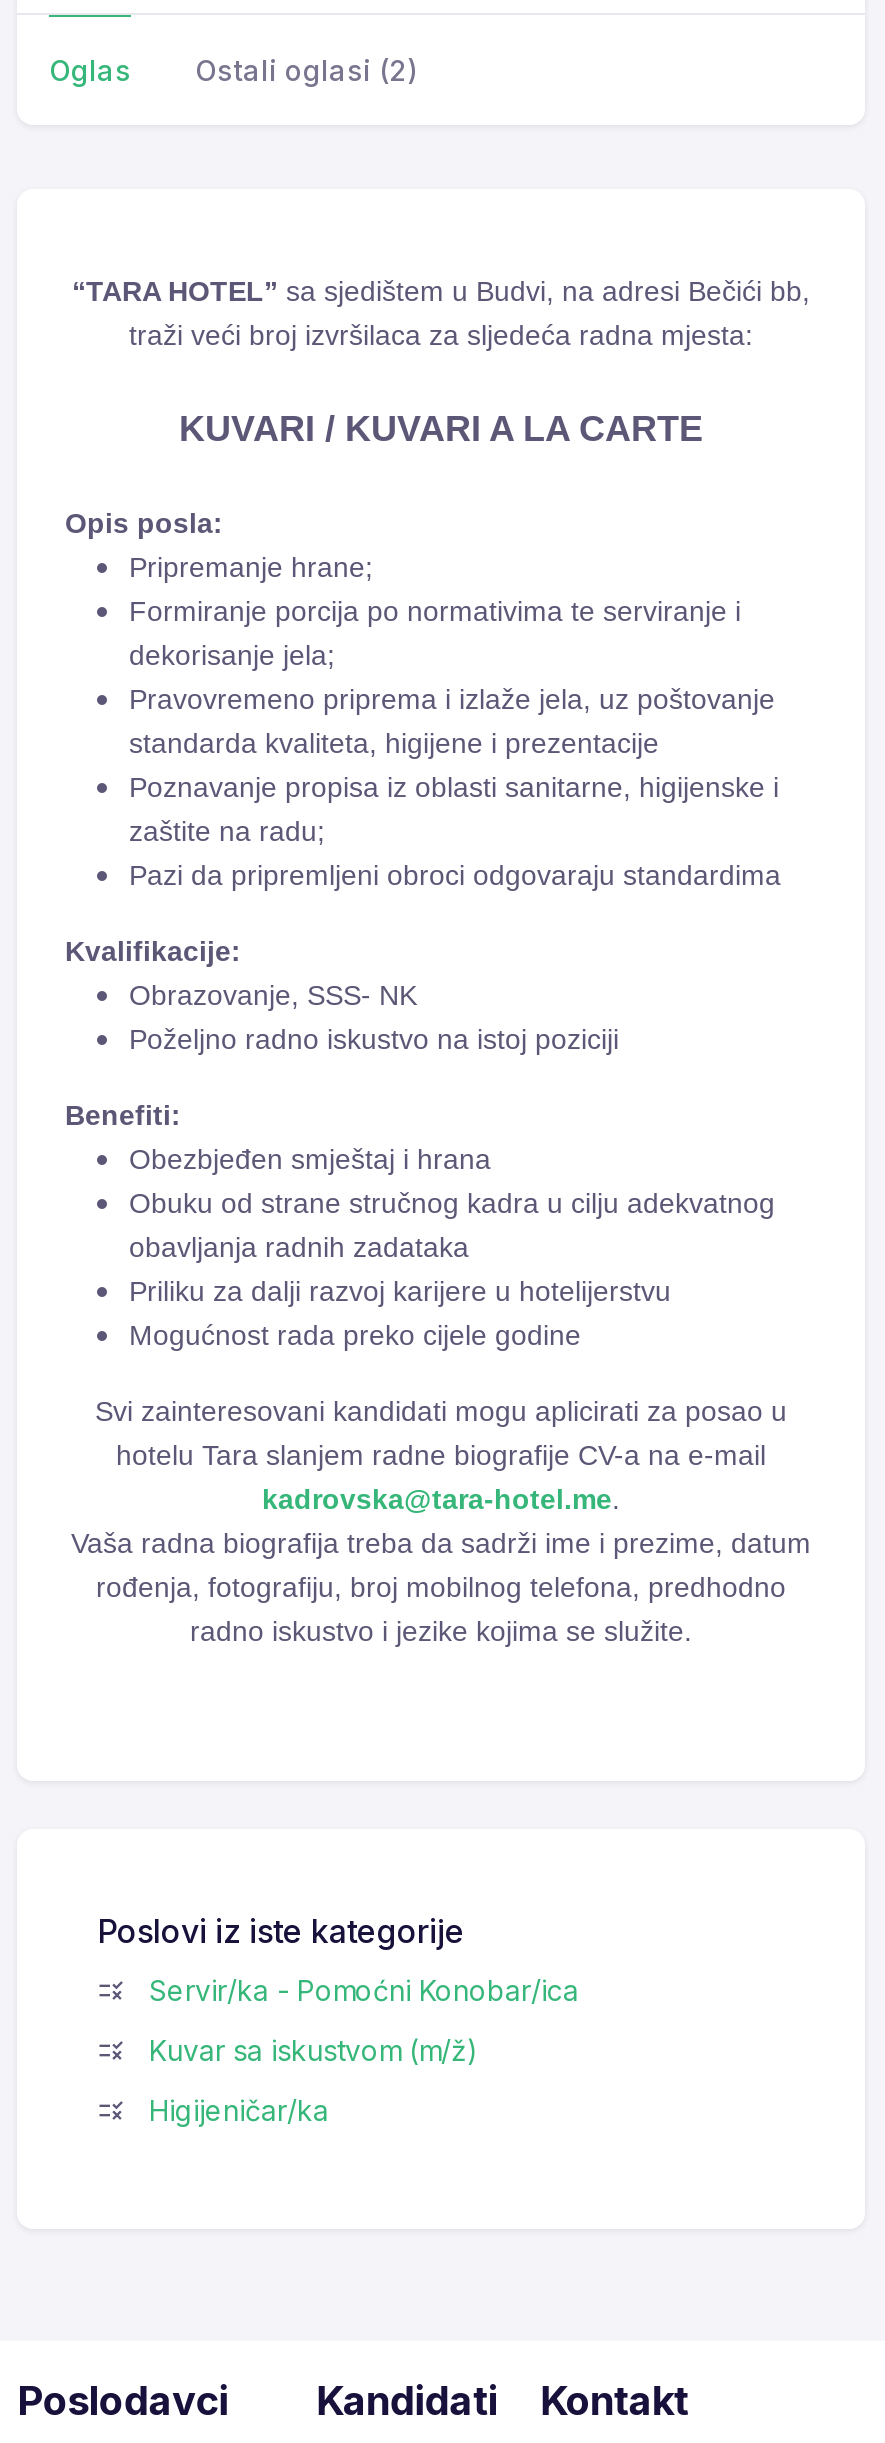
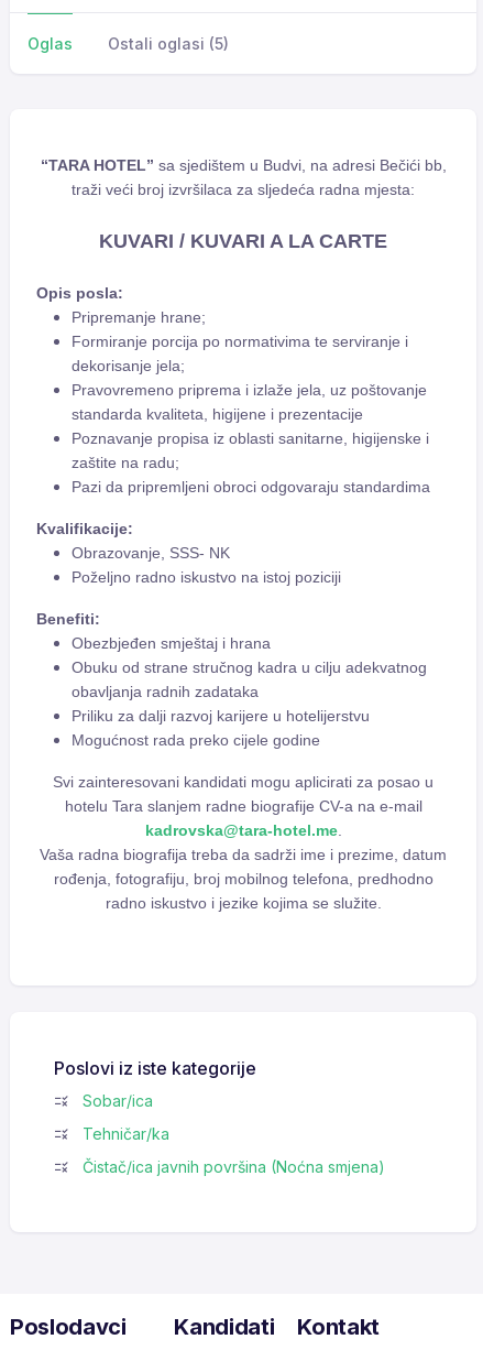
[195,53,417,87] Ostali oglasi (2) -> [108,34,229,53] Ostali oglasi (5)
[149,1973,579,2007] Servir/ka - Pomoćni Konobar/ica -> [83,1091,153,1110] Sobar/ica
[149,2033,479,2067] Kuvar sa iskustvom (m/ž) -> [83,1124,169,1143] Tehničar/ka
[149,2093,329,2127] Higijeničar/ka -> [83,1158,385,1176] Čistač/ica javnih površina (Noćna smjena)

